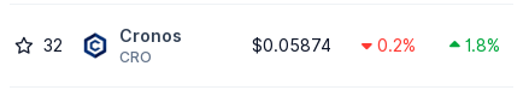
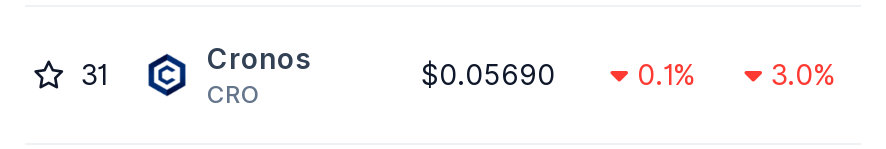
[43,35,63,55] 32 -> [81,57,107,91] 31
[252,35,331,55] $0.05874 -> [421,57,555,91] $0.05690
[377,35,416,55] 0.2% -> [637,57,695,91] 0.1%
[465,35,500,55] 1.8% -> [771,57,835,91] 3.0%

